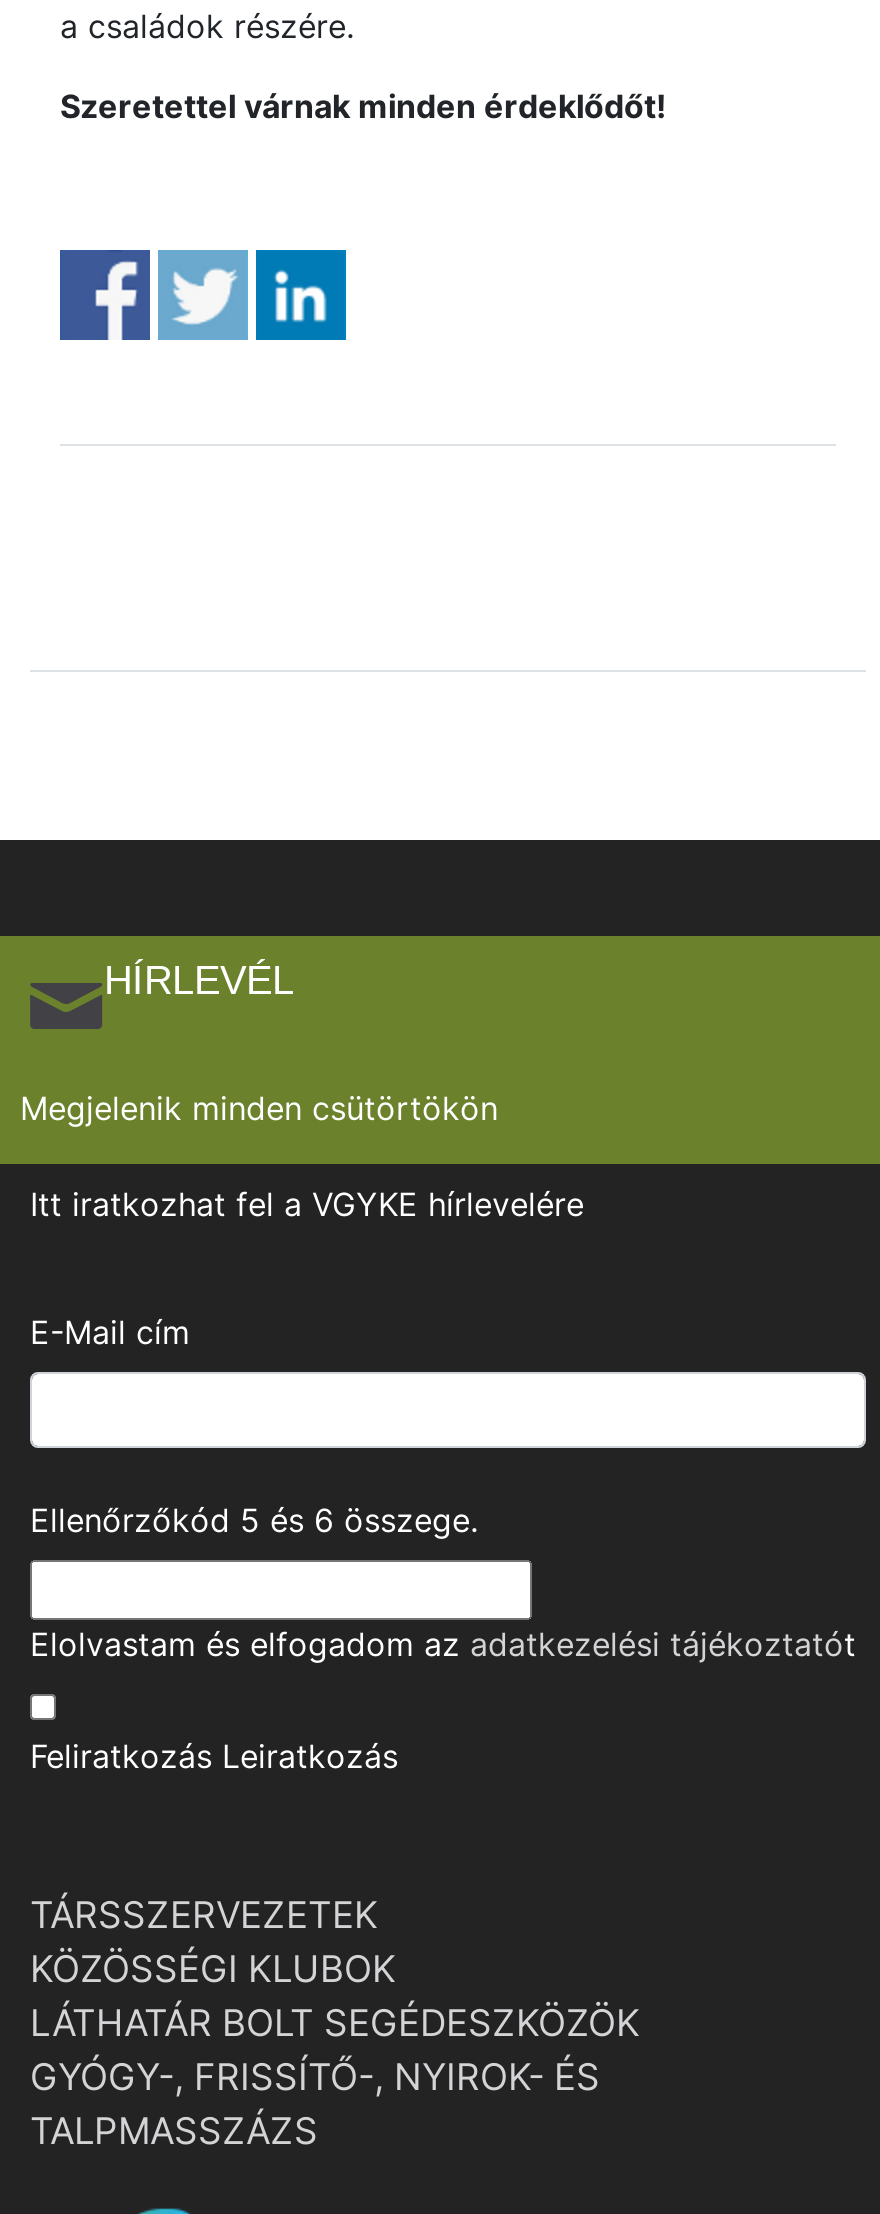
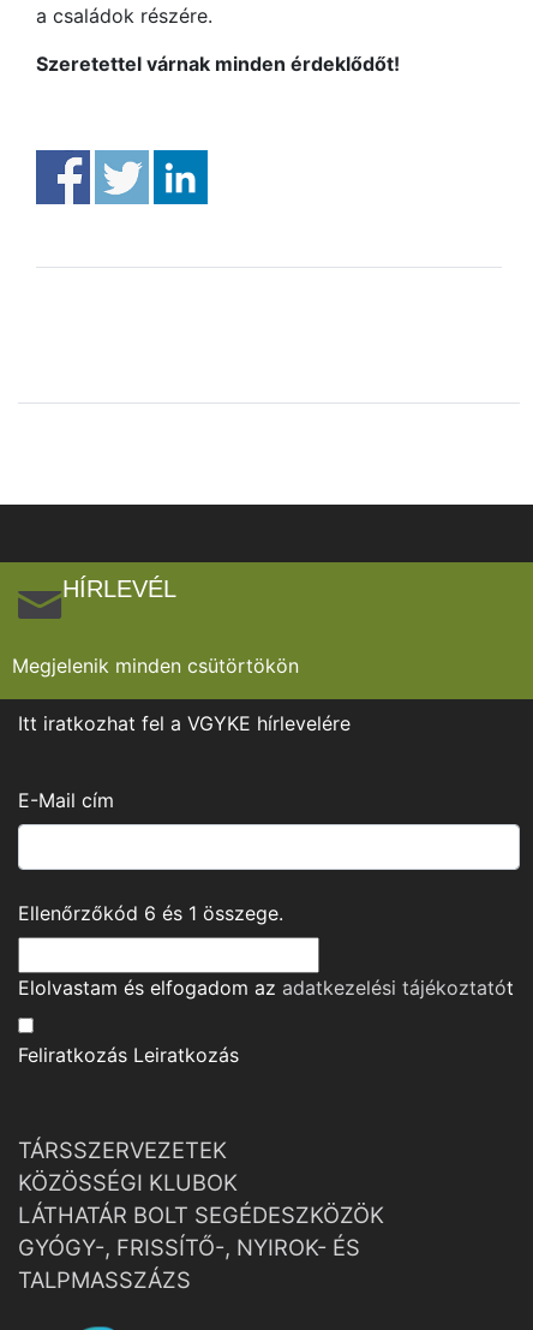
[30,1500,478,1540] Ellenőrzőkód 5 és 6 összege. -> [18,901,283,925] Ellenőrzőkód 6 és 1 összege.

